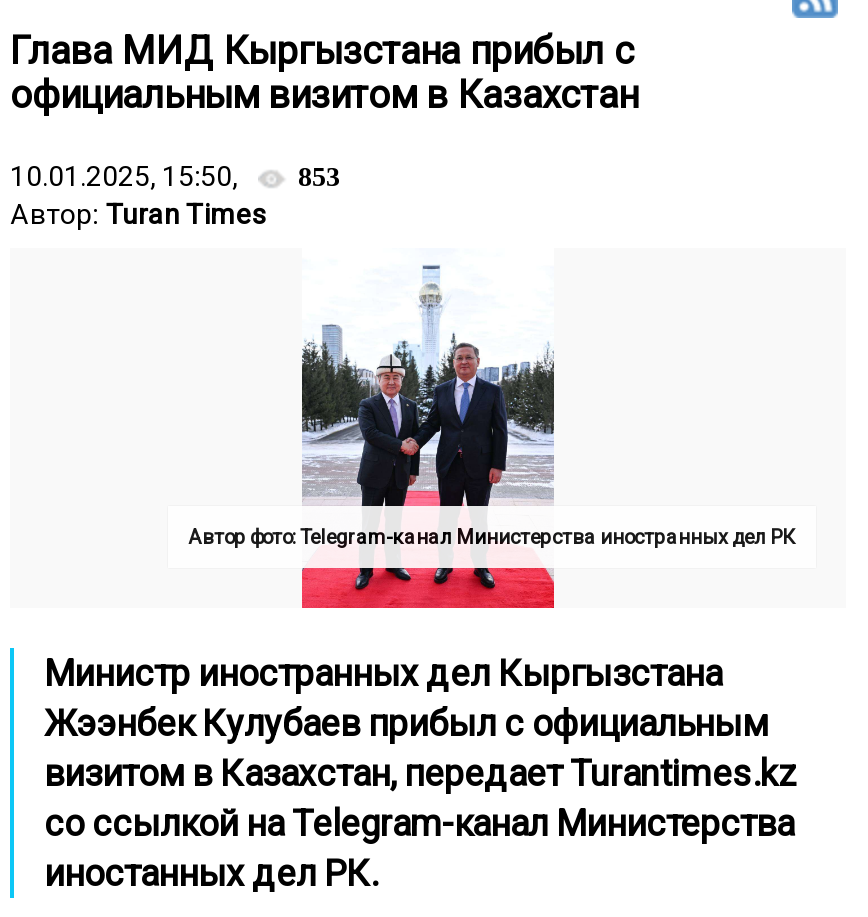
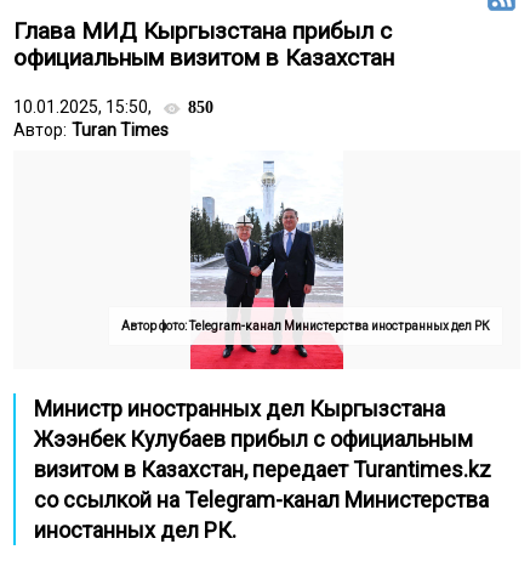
[10,160,340,192] 10.01.2025, 15:50, 853 -> [13,97,213,117] 10.01.2025, 15:50, 850

